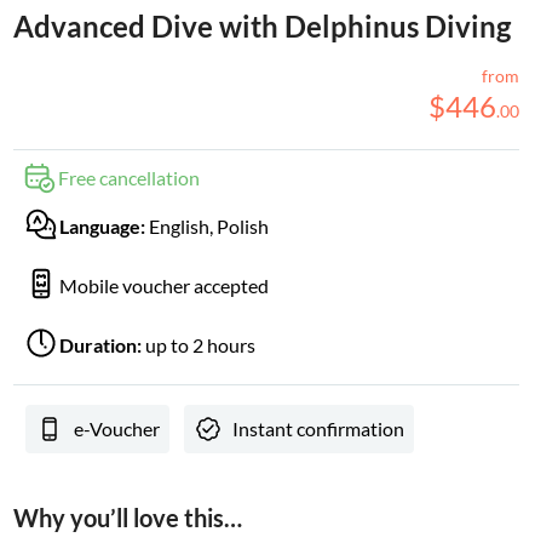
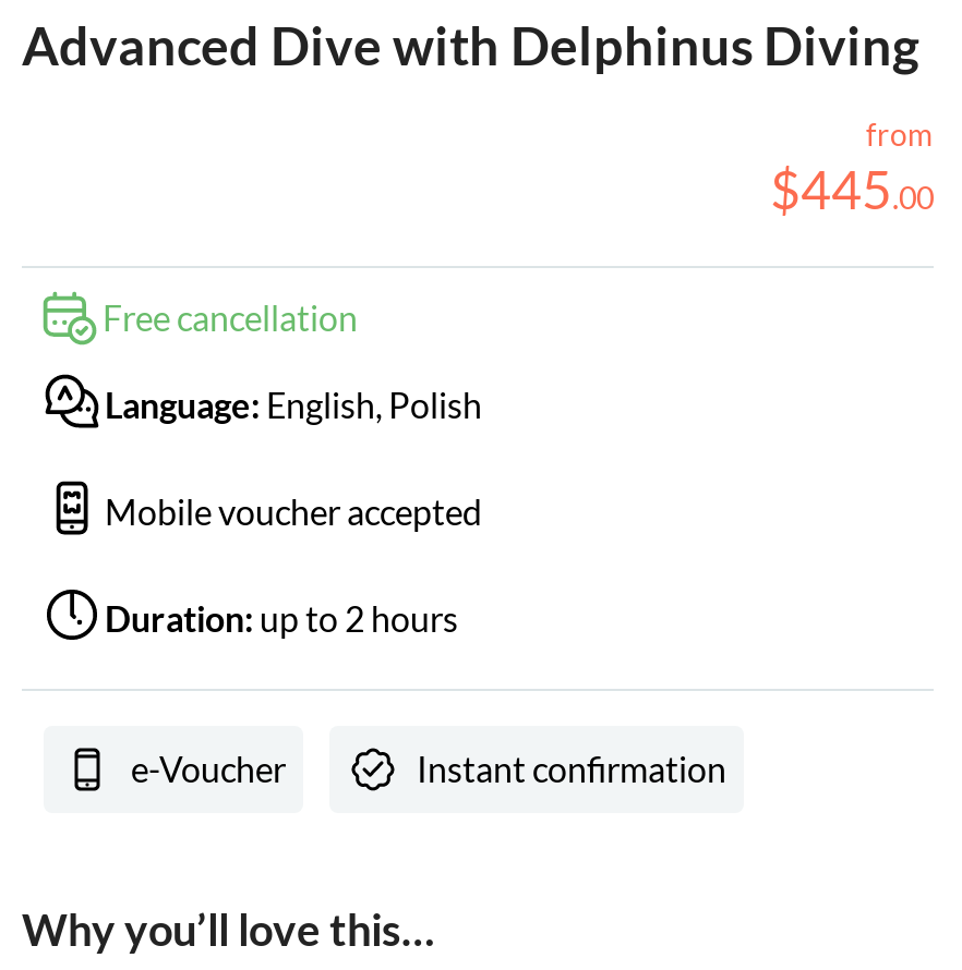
[428,89,519,124] $446.00 -> [770,158,934,221] $445.00

